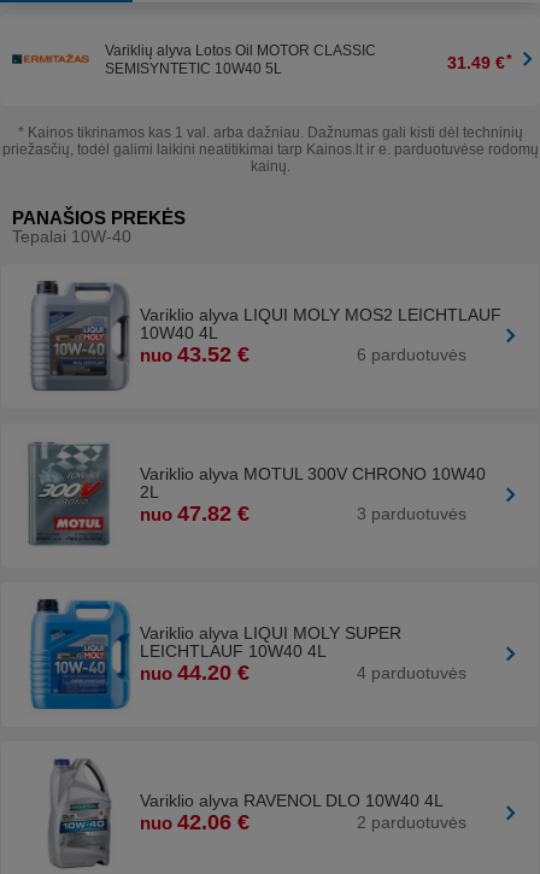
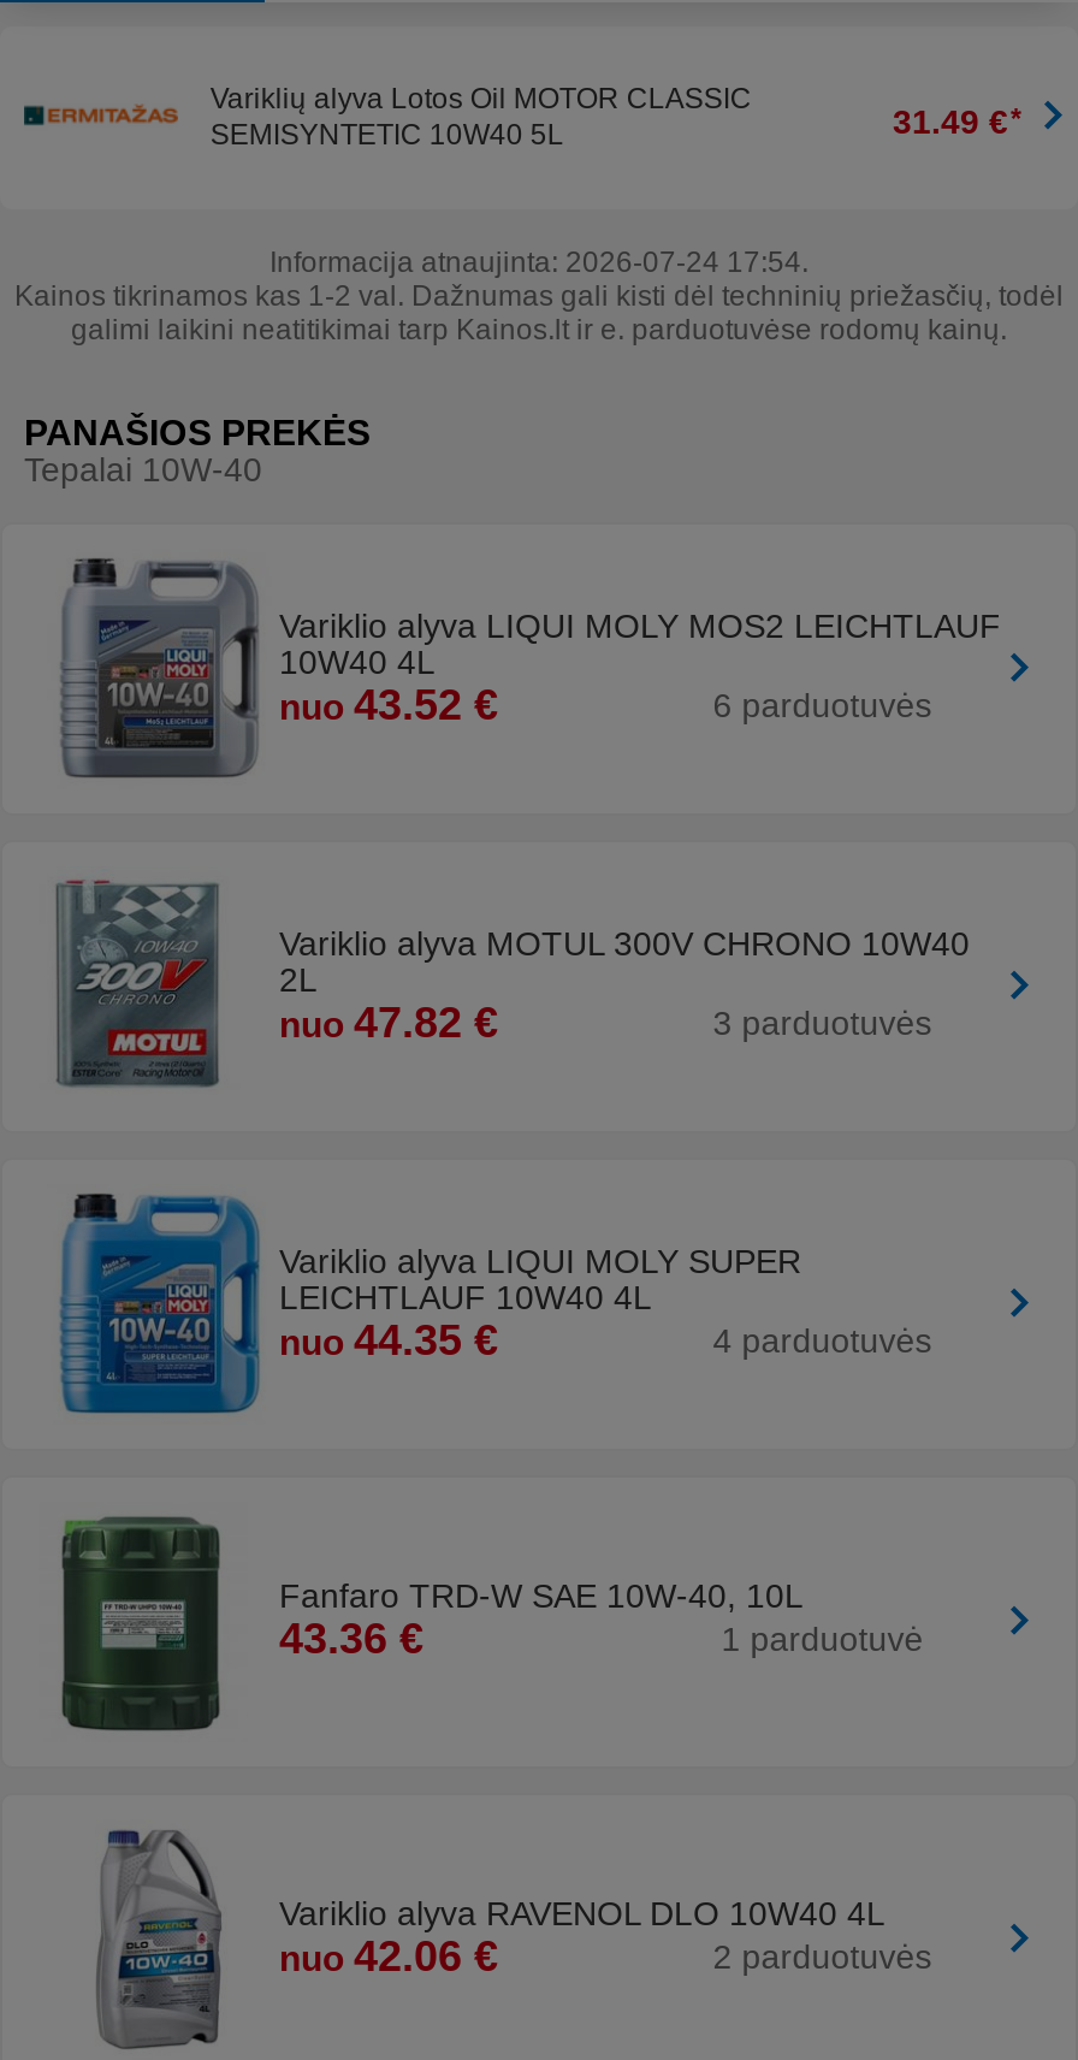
[2,124,538,175] * Kainos tikrinamos kas 1 val. arba dažniau. Dažnumas gali kisti dėl techninių | priežasčių, todėl galimi laikini neatitikimai tarp Kainos.lt ir e. parduotuvėse rodomų | kainų. -> [14,245,1064,347] Informacija atnaujinta: 2026-07-24 17:54. | Kainos tikrinamos kas 1-2 val. Dažnumas gali kisti dėl techninių priežasčių, todėl | galimi laikini neatitikimai tarp Kainos.lt ir e. parduotuvėse rodomų kainų.
[140,660,250,684] nuo 44.20 € -> [279,1316,498,1364] nuo 44.35 €
none -> [60,1514,924,1733] [image] | Fanfaro TRD-W SAE 10W-40, 10L | 43.36 € | 1 parduotuvė

